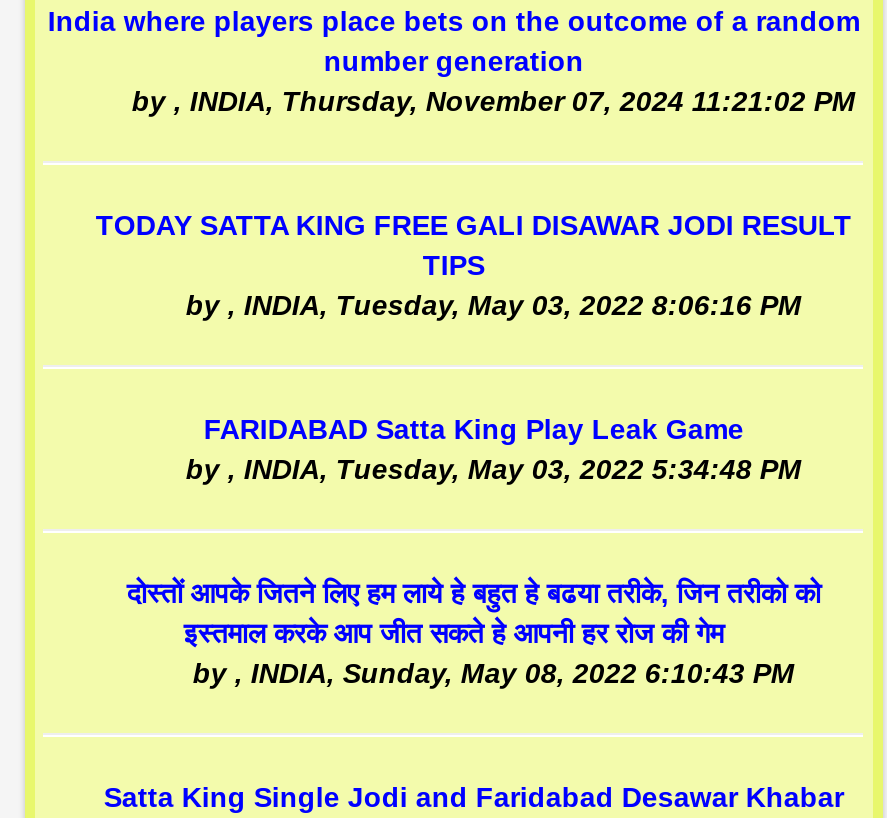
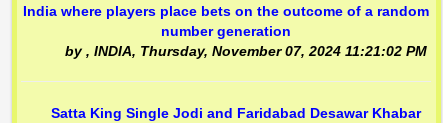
[96,210,852,322] TODAY SATTA KING FREE GALI DISAWAR JODI RESULT | TIPS | by, INDIA, Tuesday, May 03, 2022 8:06:16 PM -> none
[186,414,802,486] FARIDABAD Satta King Play Leak Game | by, INDIA, Tuesday, May 03, 2022 5:34:48 PM -> none
[127,578,821,690] दोस्तों आपके जितने लिए हम लाये हे बहुत हे बढया तरीके, जिन तरीको को | इस्तमाल करके आप जीत सकते हे आपनी हर रोज की गेम | by, INDIA, Sunday, May 08, 2022 6:10:43 PM -> none

